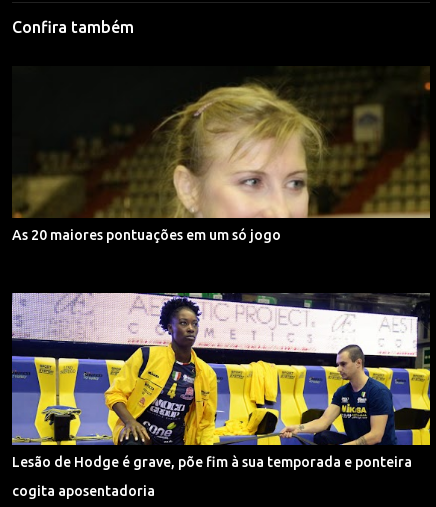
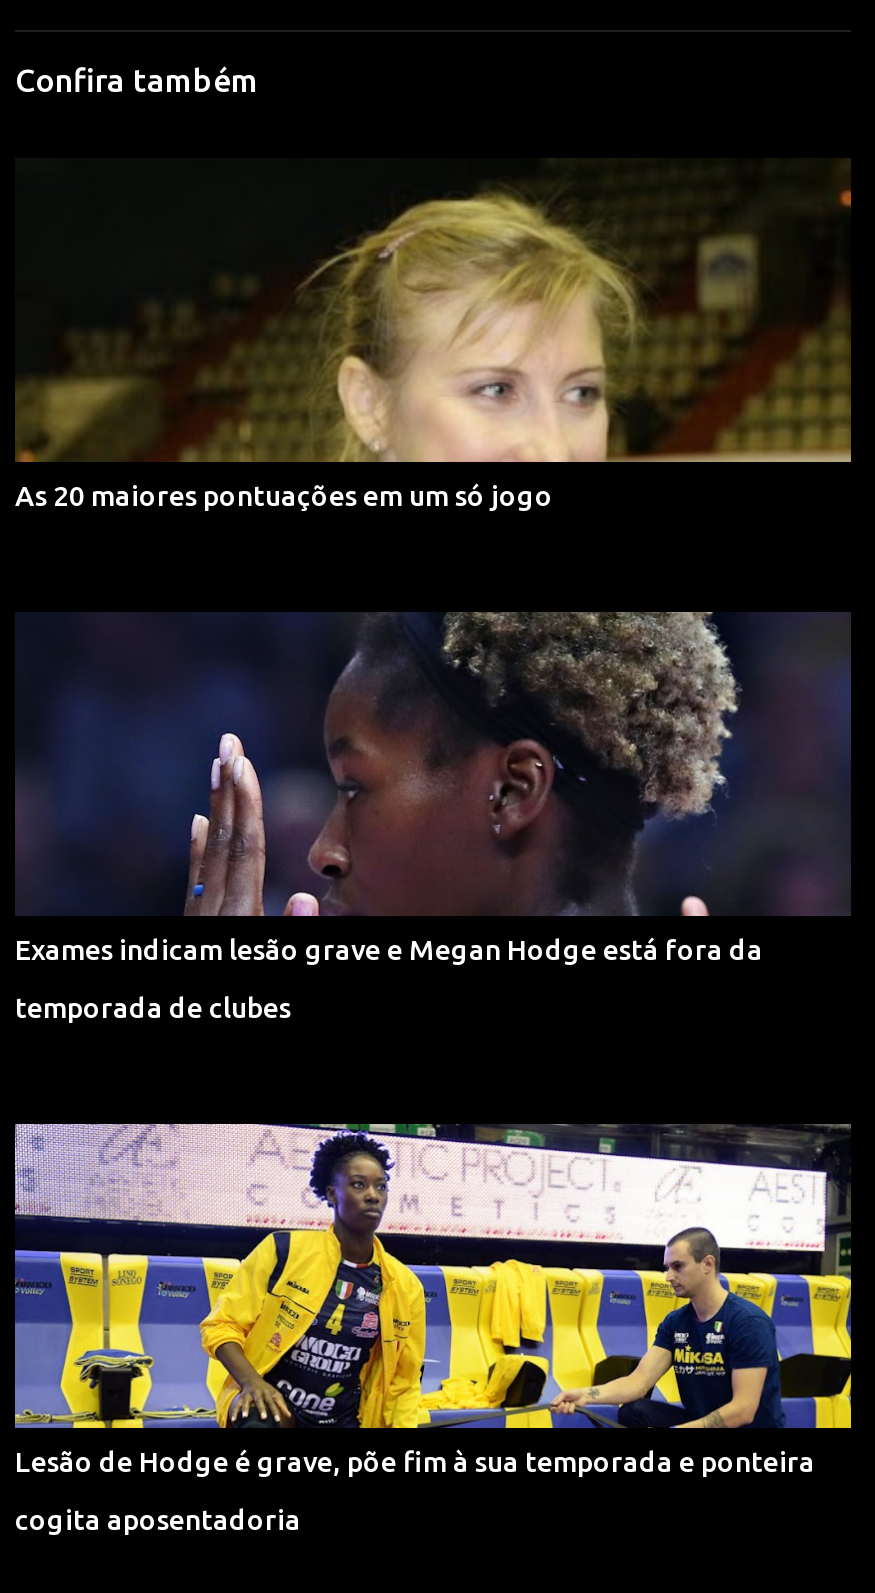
none -> [15,612,851,1024] [image] | Exames indicam lesão grave e Megan Hodge está fora da | temporada de clubes

